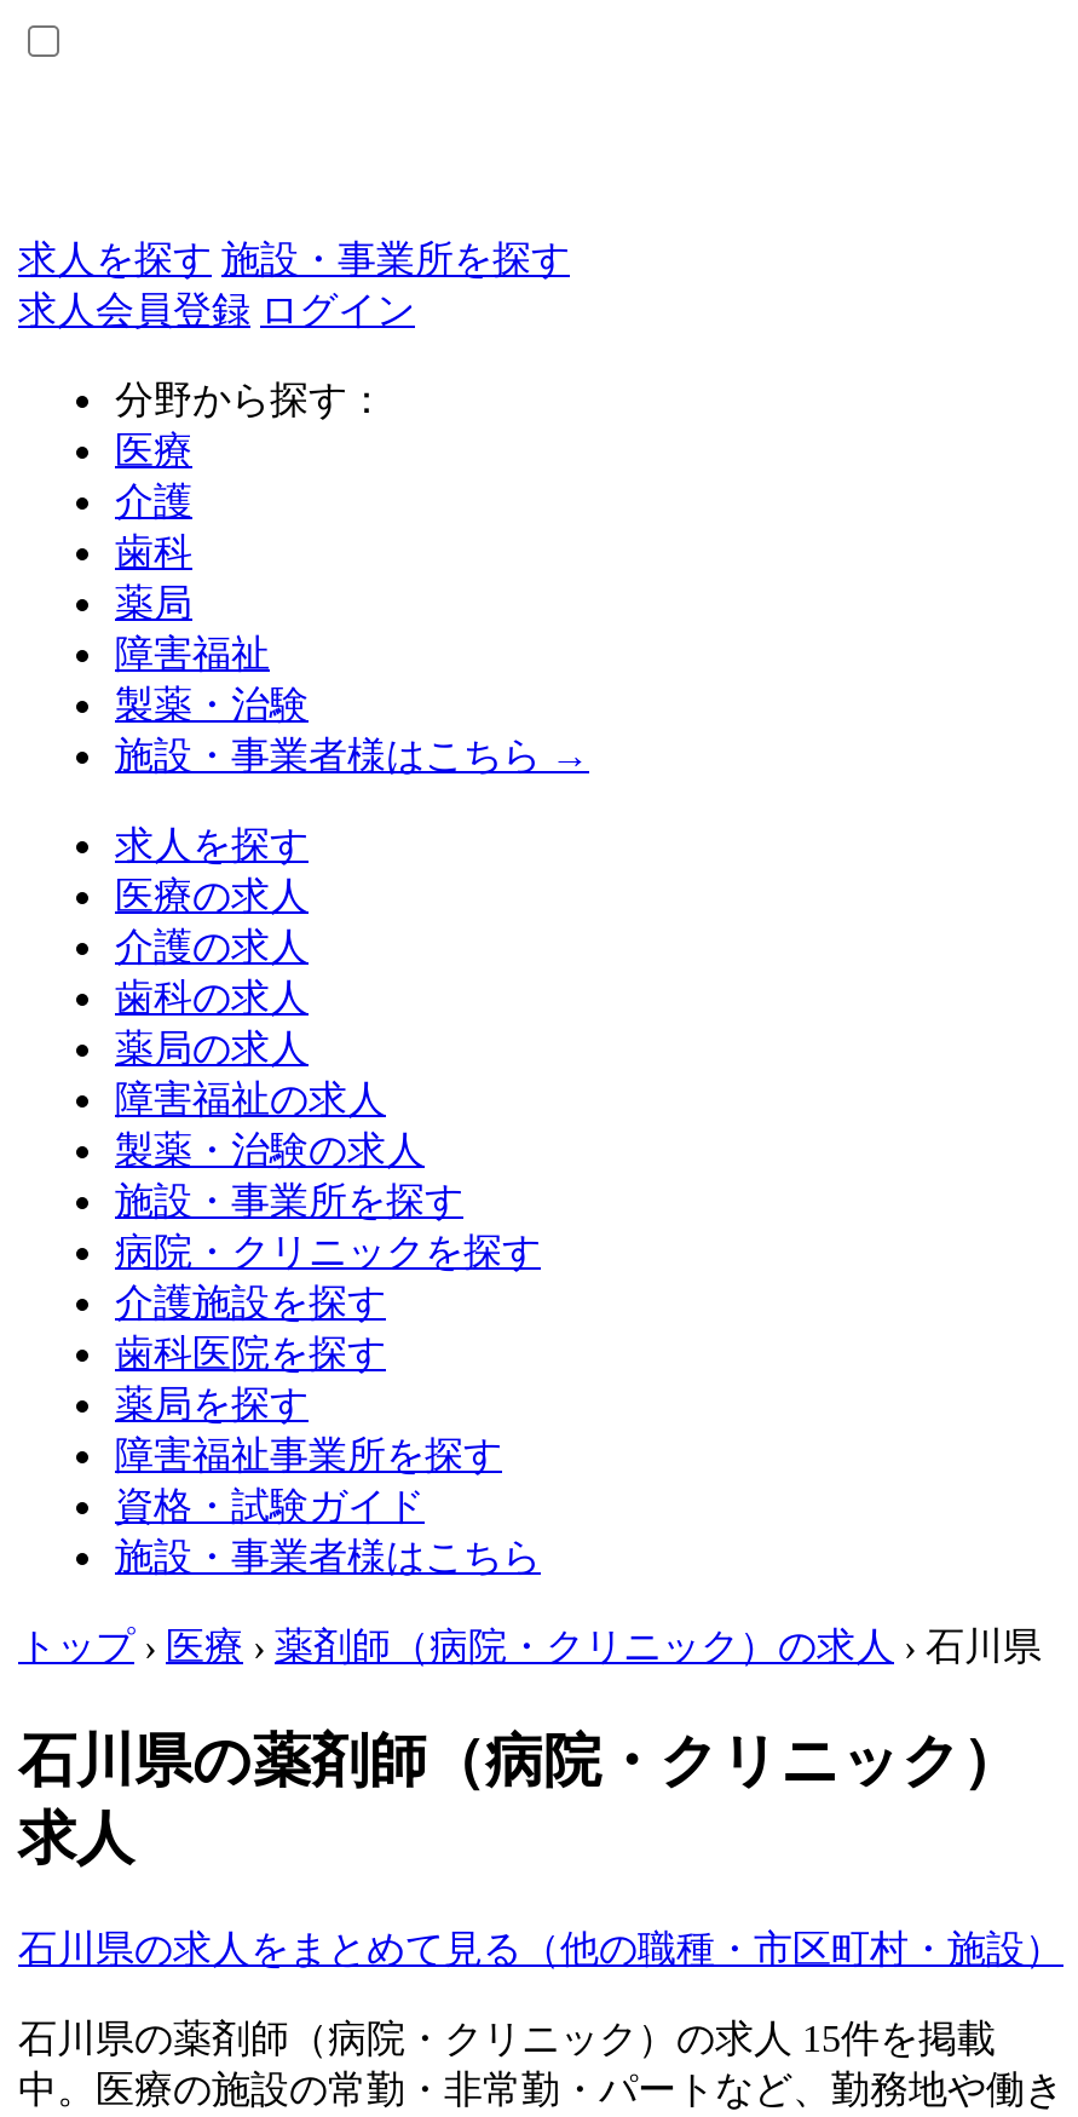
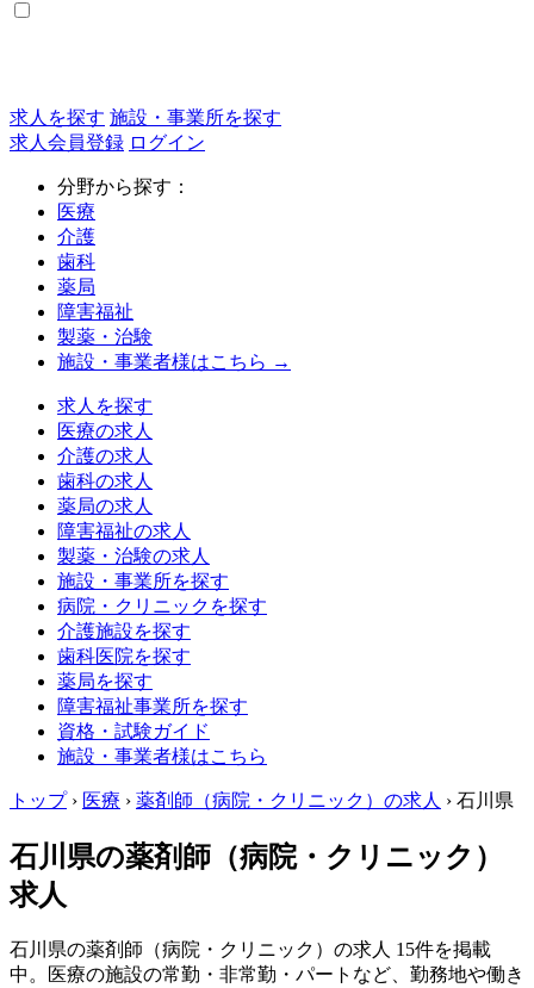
[18,1928,1063,1969] 石川県の求人をまとめて見る（他の職種・市区町村・施設） -> none

